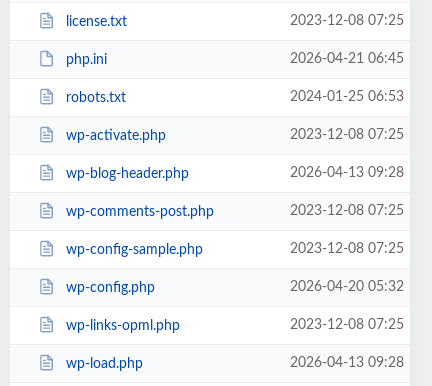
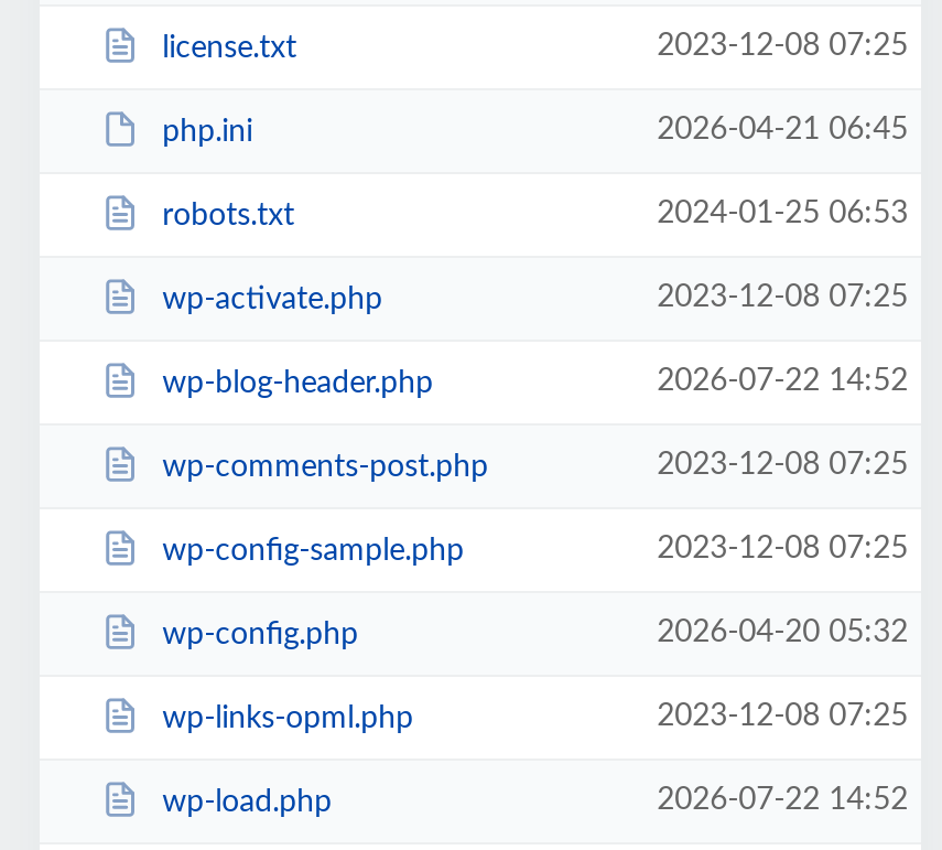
[290,166,404,180] 2026-04-13 09:28 -> [657,366,908,397] 2026-07-22 14:52
[290,356,404,370] 2026-04-13 09:28 -> [657,785,908,816] 2026-07-22 14:52

